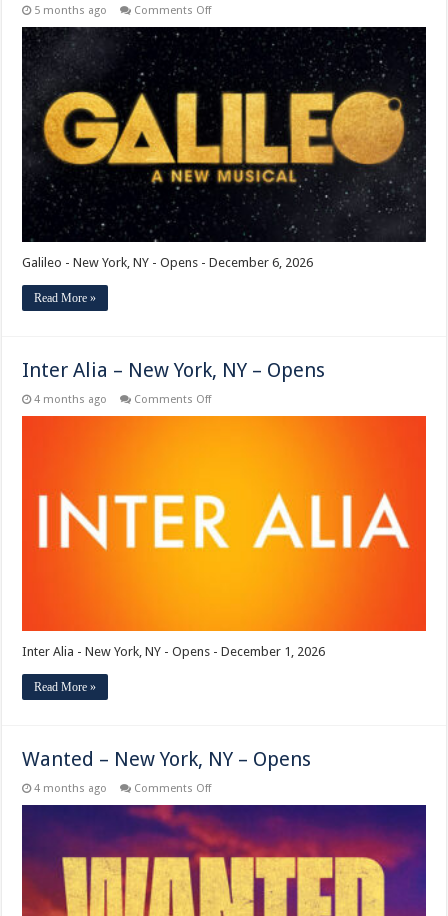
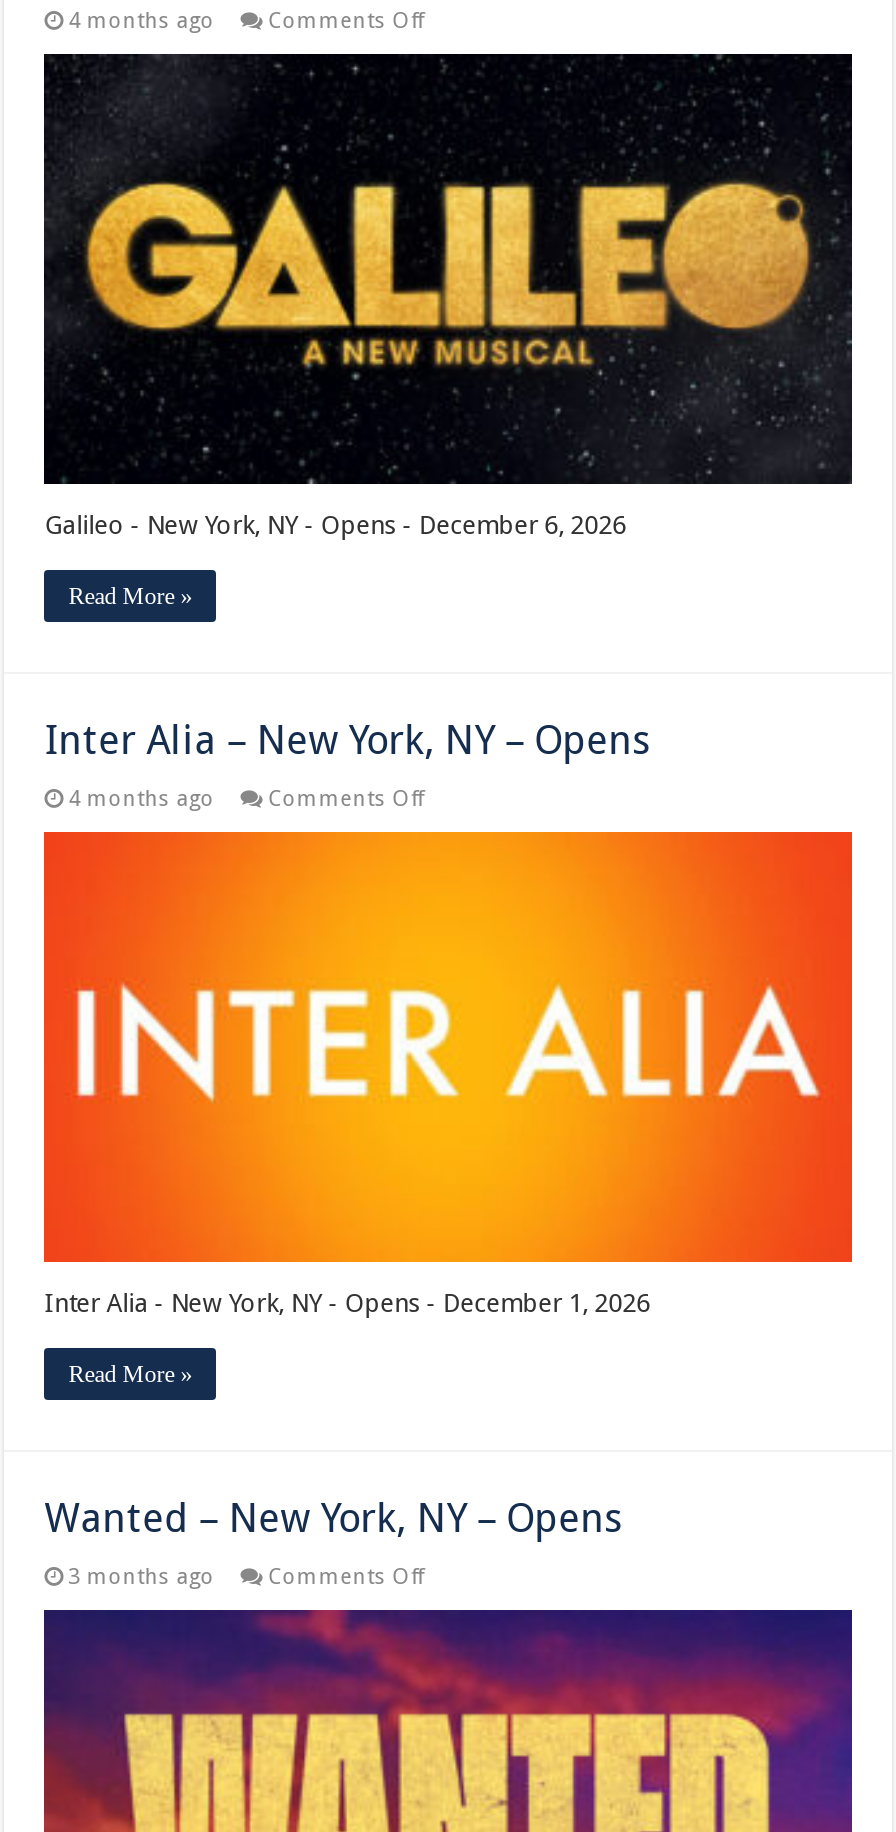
[34,4,107,17] 5 months ago -> [68,8,214,34] 4 months ago
[34,782,107,795] 4 months ago -> [68,1564,214,1590] 3 months ago

